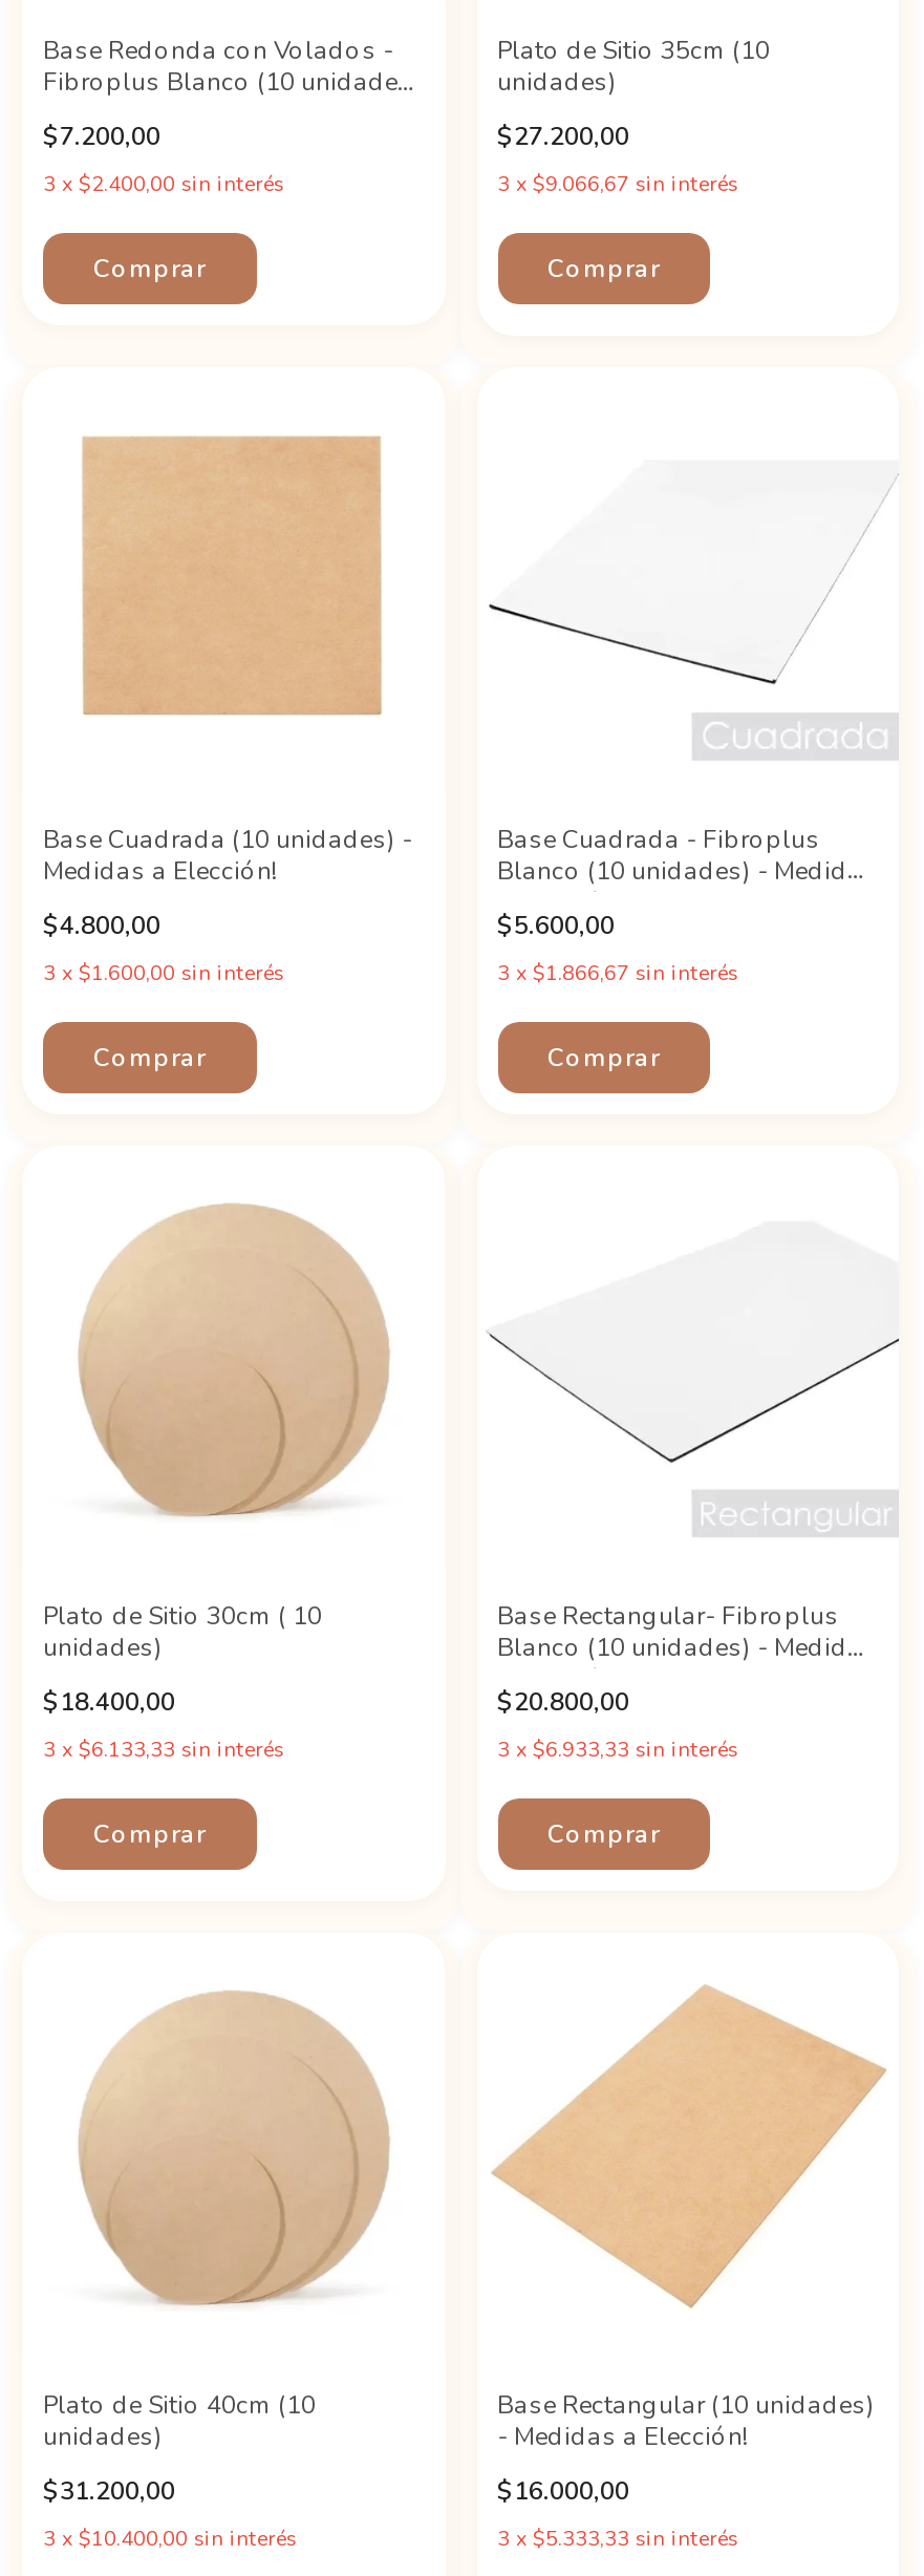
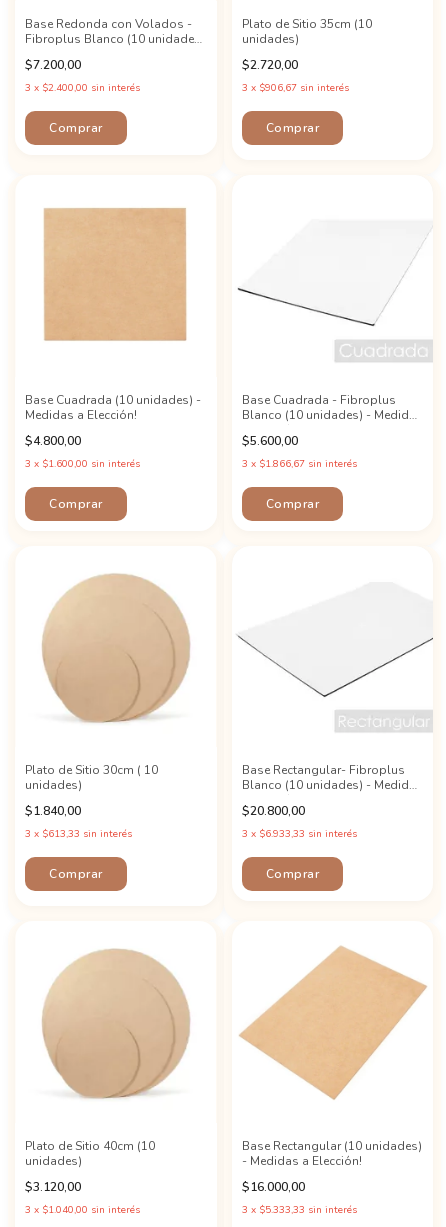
[497,120,636,153] $27.200,00 -> [241,57,300,73] $2.720,00
[497,170,738,199] 3 x $9.066,67 sin interés -> [241,81,348,95] 3 x $906,67 sin interés
[43,1685,181,1719] $18.400,00 -> [25,803,84,819] $1.840,00
[43,1736,284,1765] 3 x $6.133,33 sin interés -> [25,827,132,841] 3 x $613,33 sin interés
[43,2473,181,2507] $31.200,00 -> [25,1178,84,1194] $3.120,00
[43,2524,297,2553] 3 x $10.400,00 sin interés -> [25,1202,140,1216] 3 x $1.040,00 sin interés

